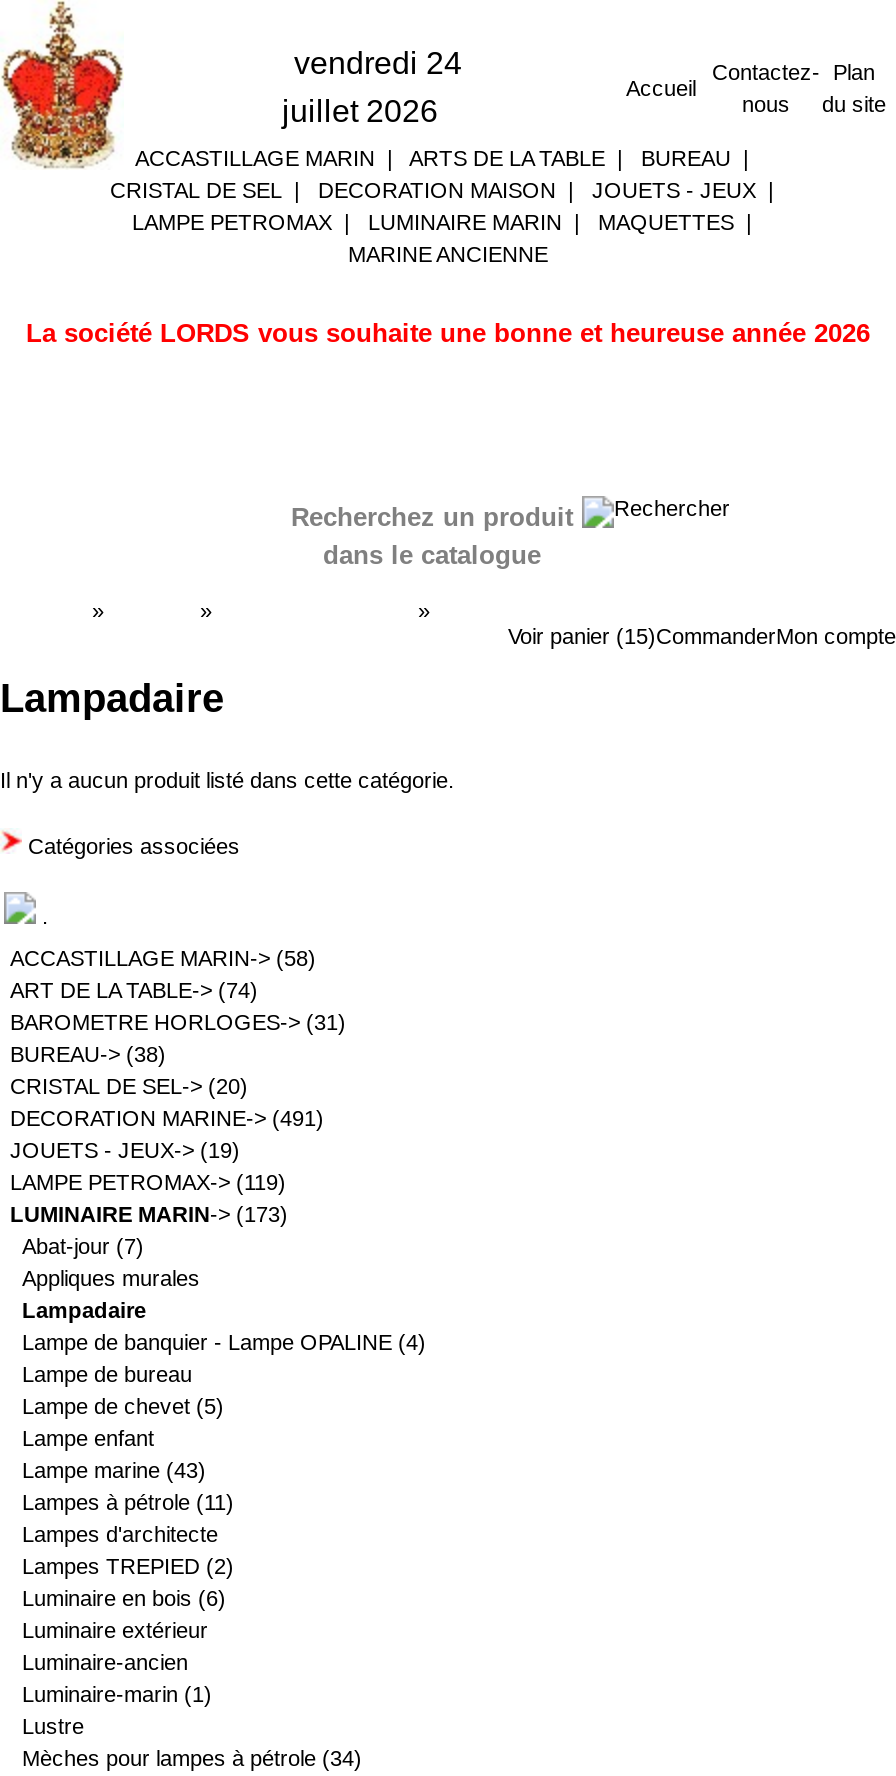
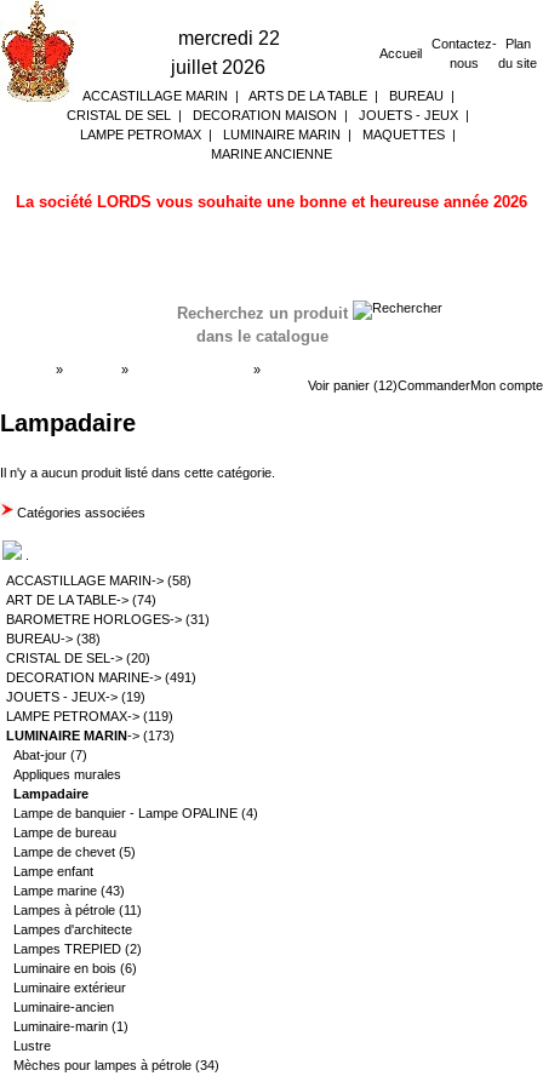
[294,46,462,80] vendredi 24 -> [178,28,280,48] mercredi 22
[508,624,896,648] Voir panier (15)CommanderMon compte -> [308,378,543,393] Voir panier (12)CommanderMon compte

